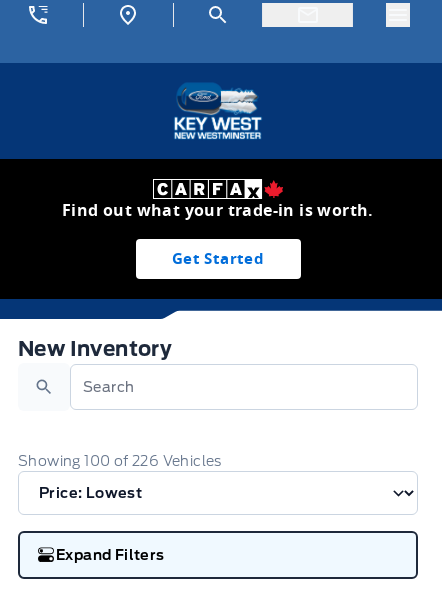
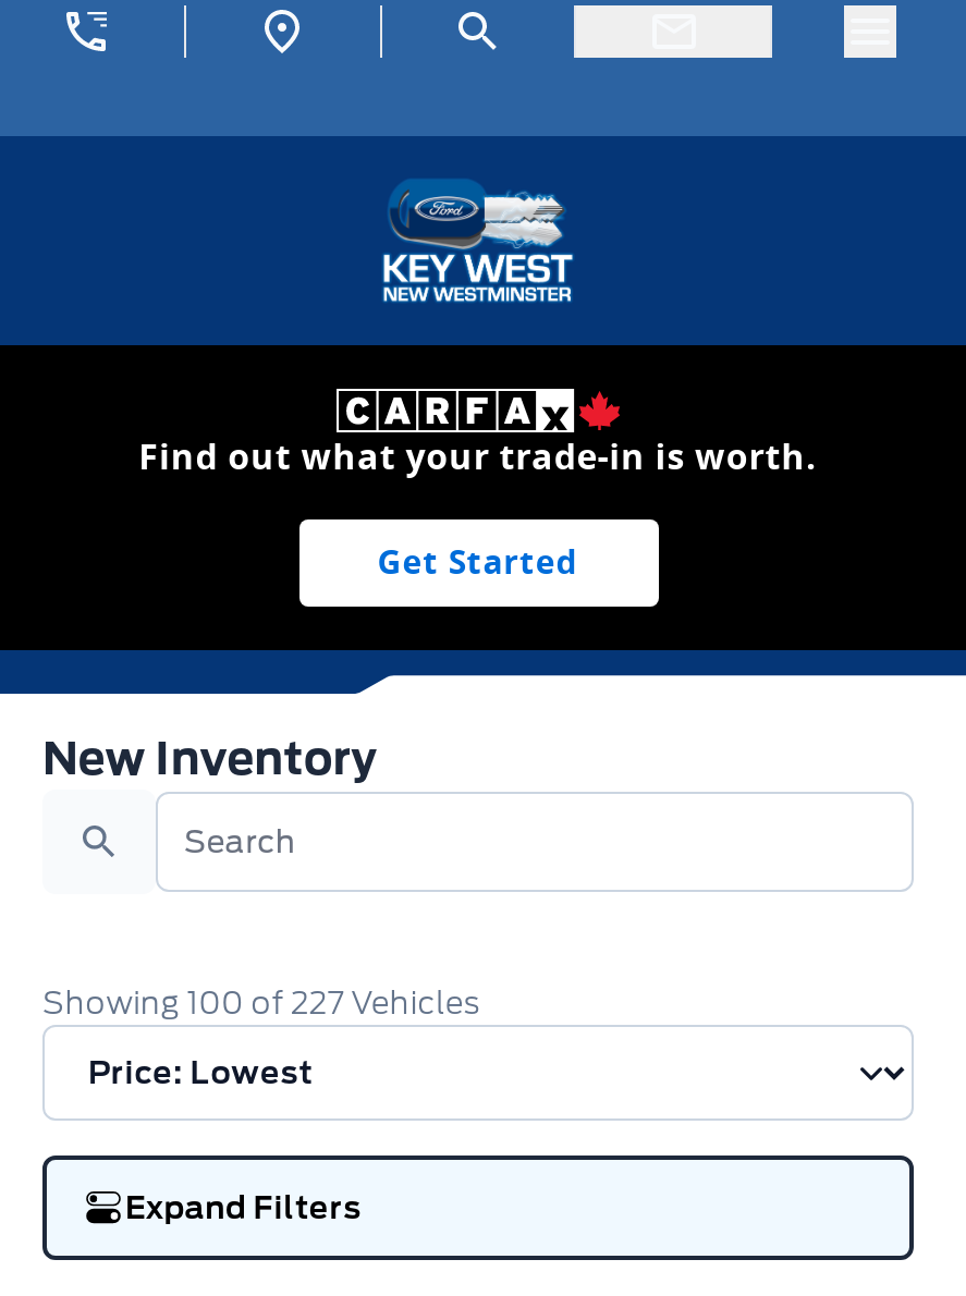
[18,453,222,469] Showing 100 of 226 Vehicles -> [42,986,480,1020] Showing 100 of 227 Vehicles

